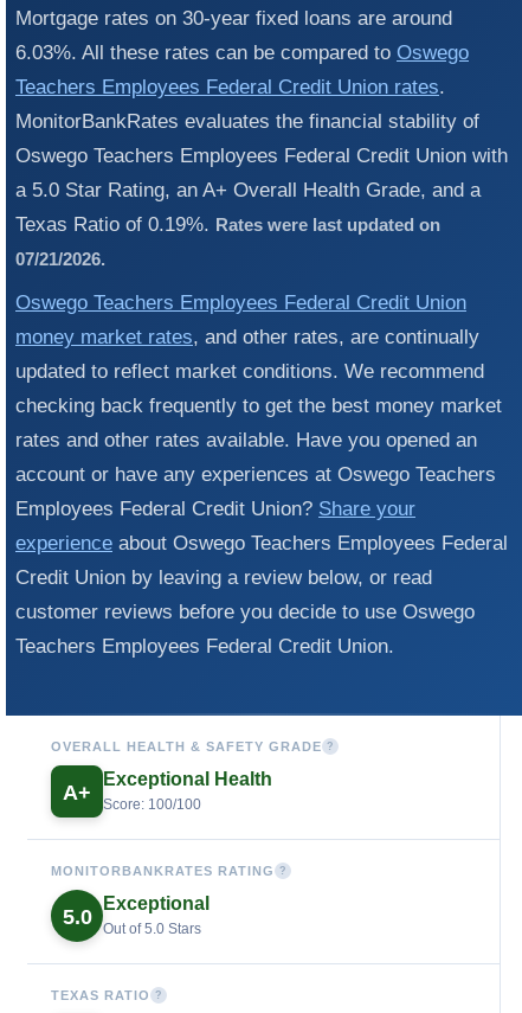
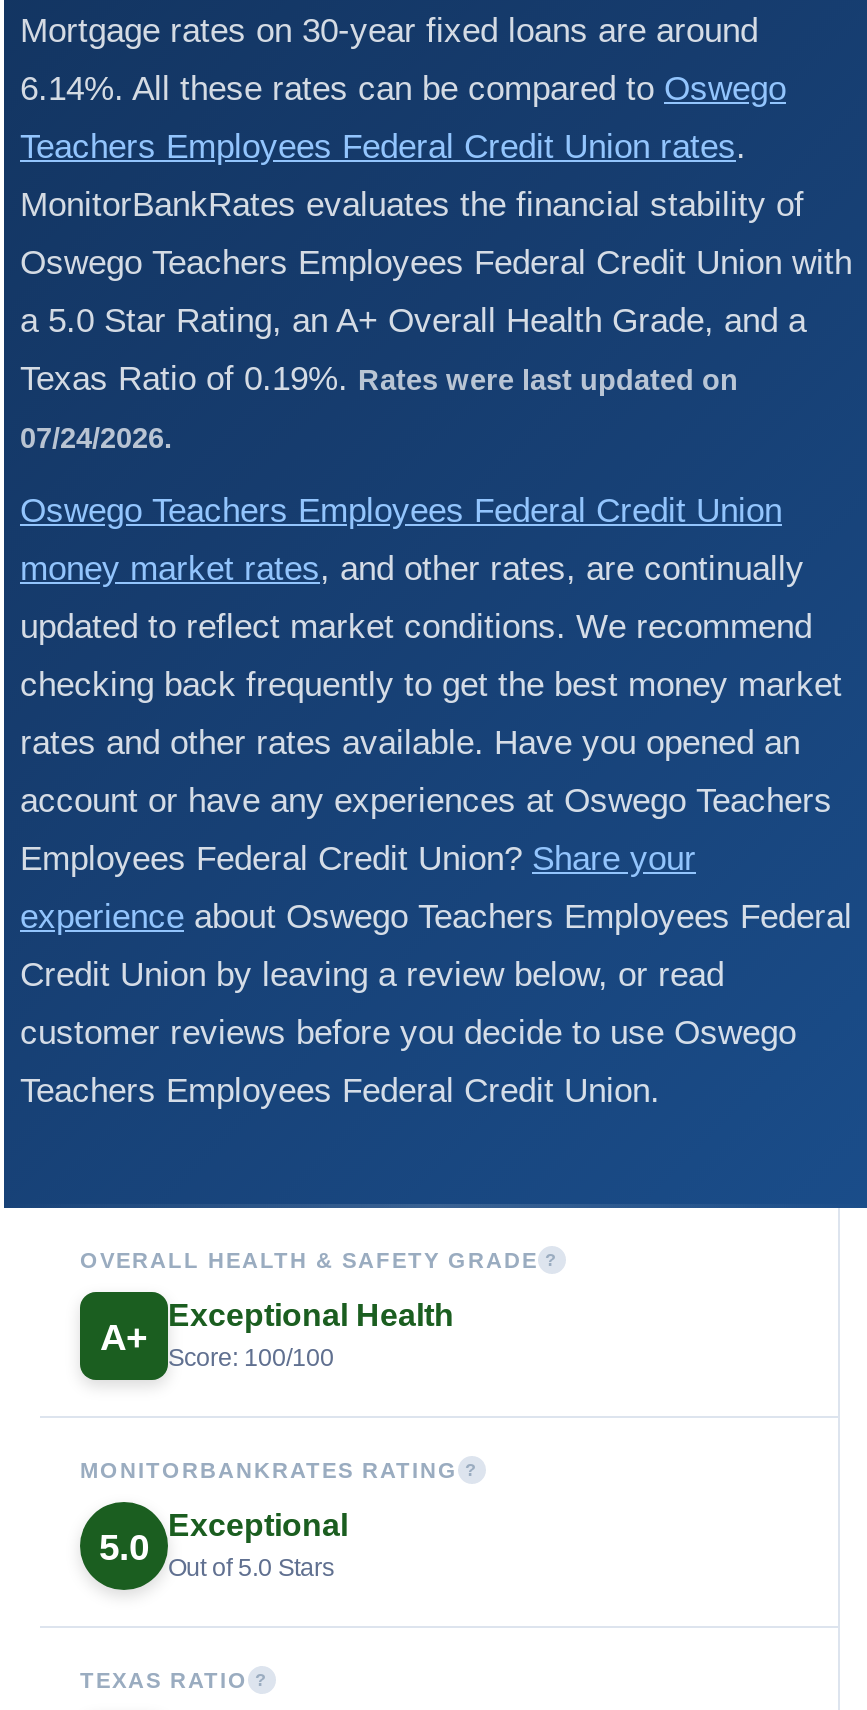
[15,42,469,64] 6.03%. All these rates can be compared to Oswego -> [20,70,786,108] 6.14%. All these rates can be compared to Oswego
[15,250,105,269] 07/21/2026. -> [20,422,172,454] 07/24/2026.

